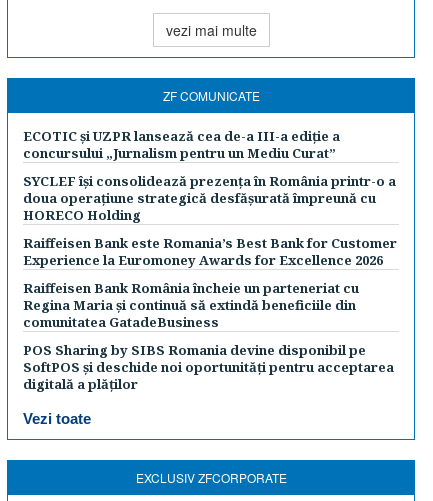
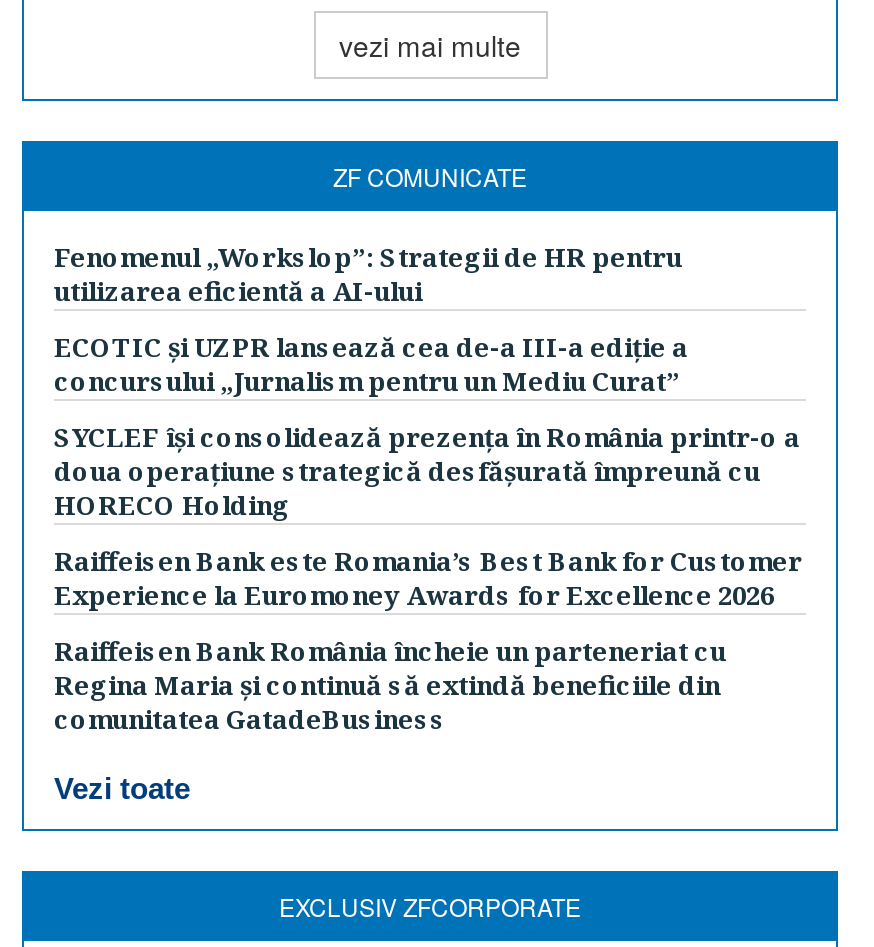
none -> [54,239,682,309] Fenomenul „Workslop”: Strategii de HR pentru | utilizarea eficientă a AI-ului
moved [23,127,397,331] -> [54,329,802,737]: ECOTIC și UZPR lansează cea de-a III-a ediție a | concursului „Jurnalism pentru un Mediu Curat” | SYCLEF își consolidează prezența în România printr-o a | ... | Regina Maria și continuă să extindă beneficiile din | comunitatea GatadeBusiness
[23,341,394,393] POS Sharing by SIBS Romania devine disponibil pe | SoftPOS și deschide noi oportunități pentru acceptarea | digitală a plăților -> none

